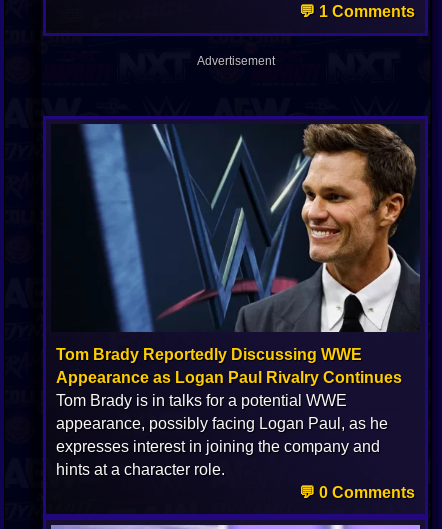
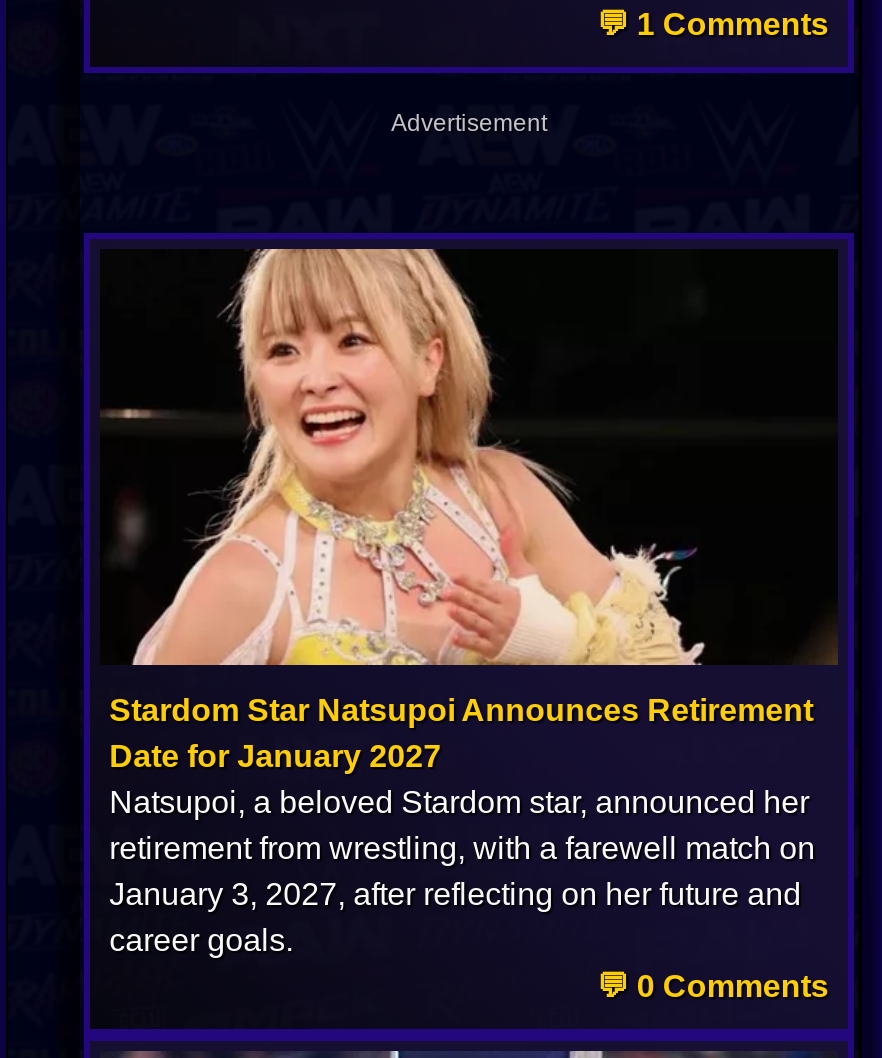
[52,123,420,478] [image] | Tom Brady Reportedly Discussing WWE | Appearance as Logan Paul Rivalry Continues | Tom Brady is in talks for a potential WWE | appearance, possibly facing Logan Paul, as he | expresses interest in joining the company and | hints at a character role. -> [102,246,838,957] [image] | Stardom Star Natsupoi Announces Retirement | Date for January 2027 | Natsupoi, a beloved Stardom star, announced her | retirement from wrestling, with a farewell match on | January 3, 2027, after reflecting on her future and | career goals.

